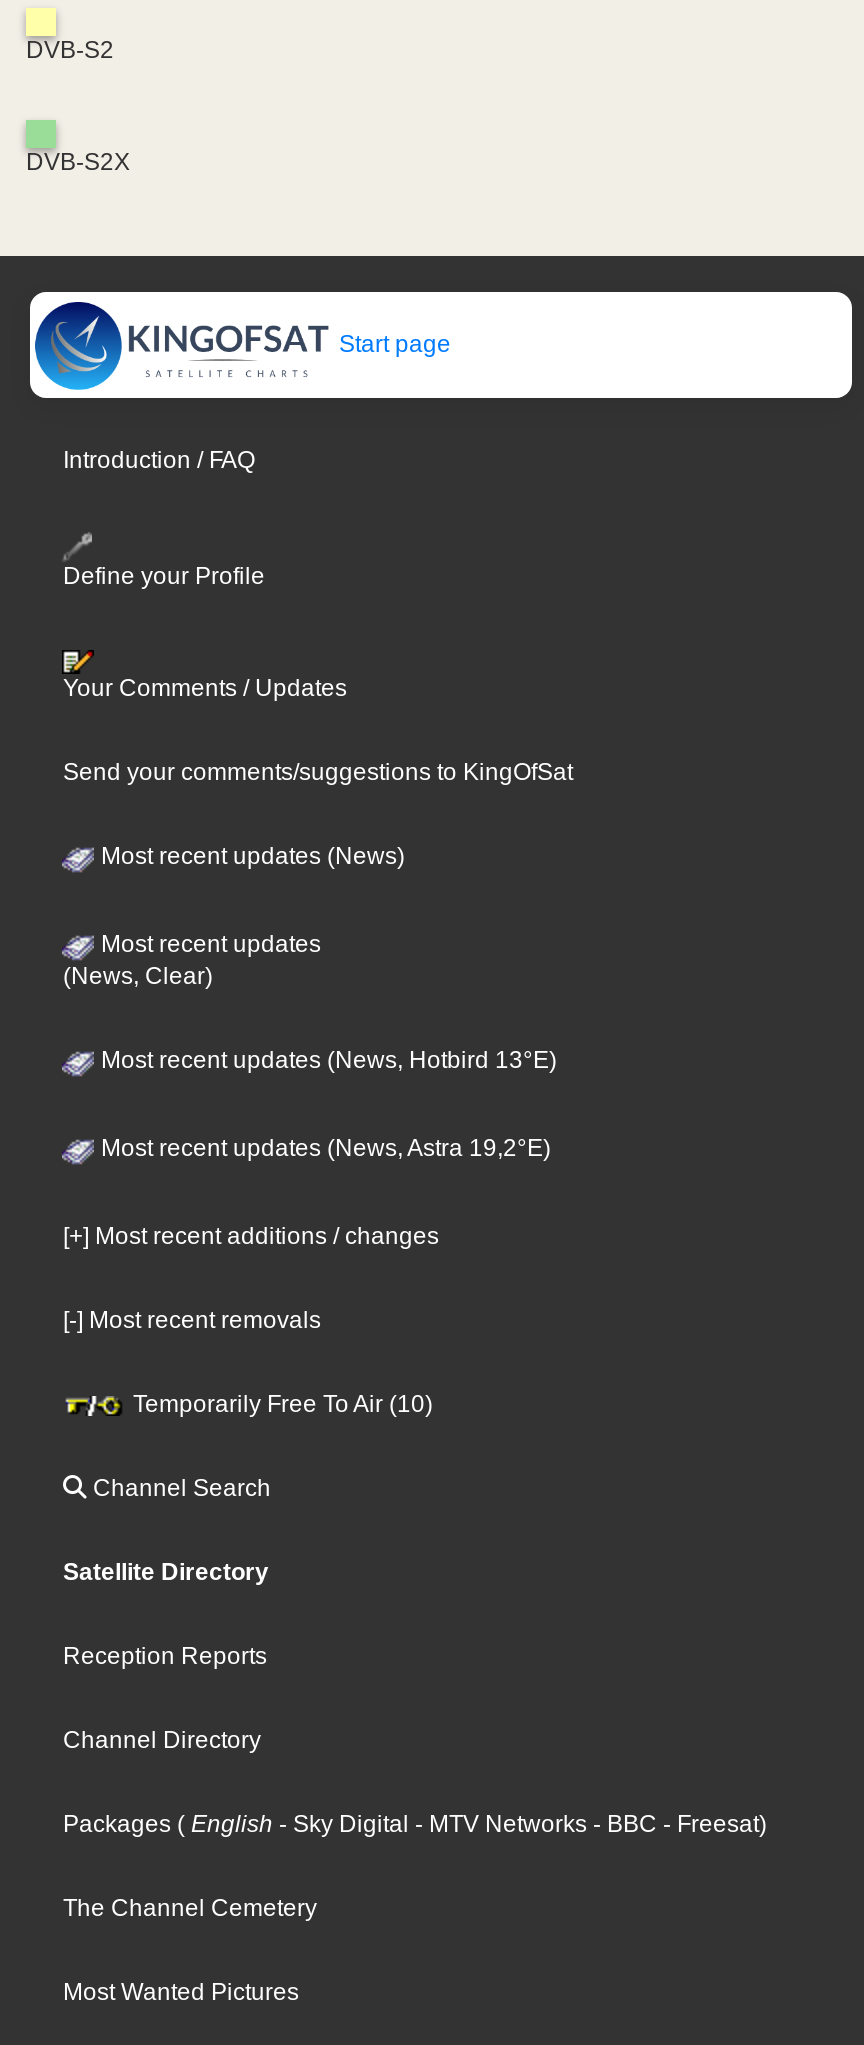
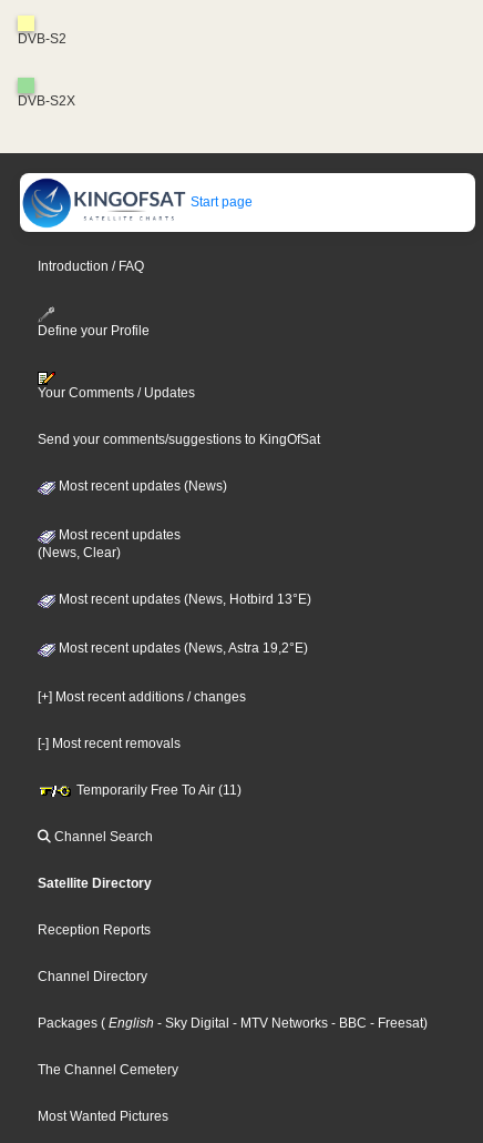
[127,1389,433,1417] Temporarily Free To Air (10) -> [74,782,242,798] Temporarily Free To Air (11)

